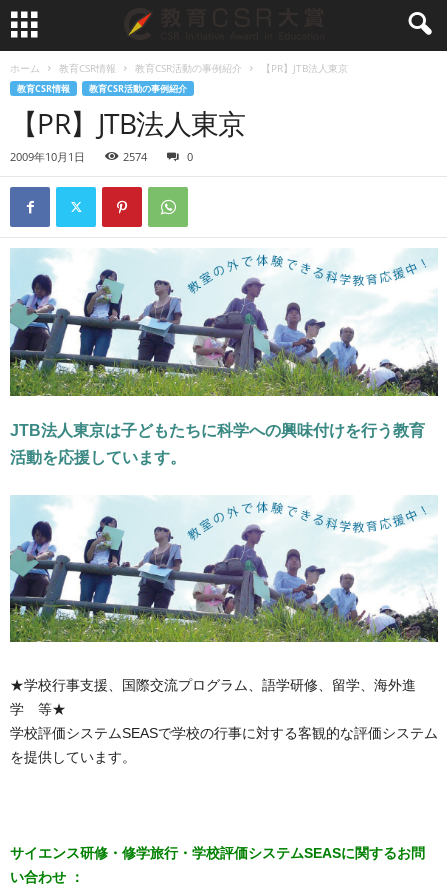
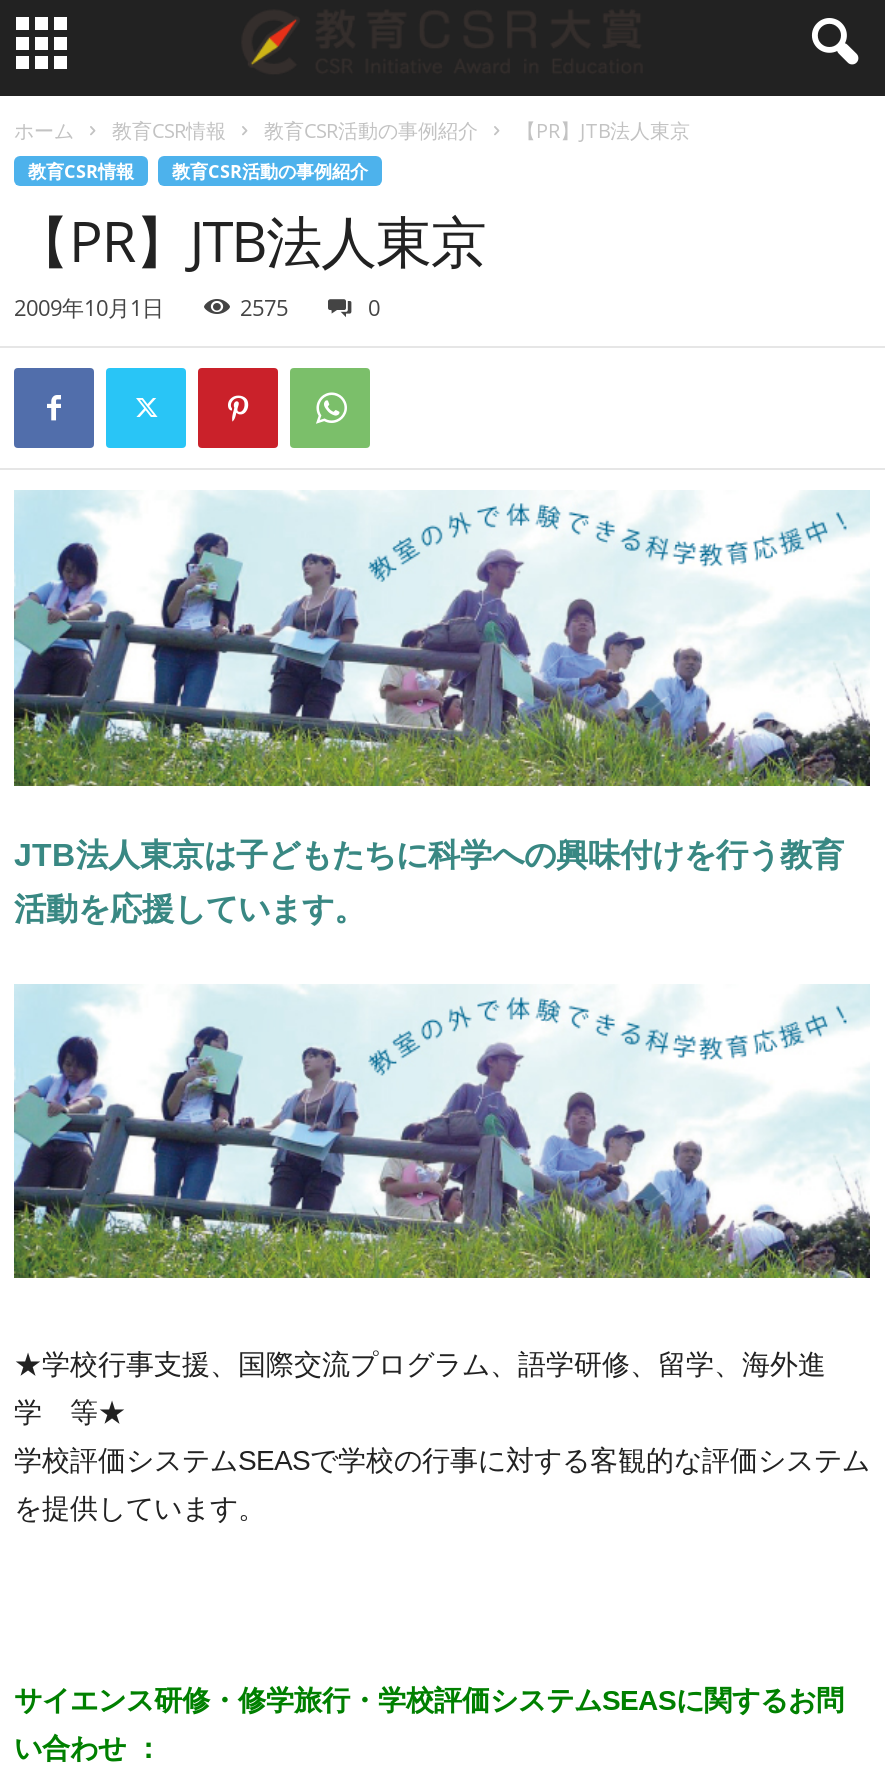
[123,149,147,164] 2574 -> [240,292,288,322] 2575

